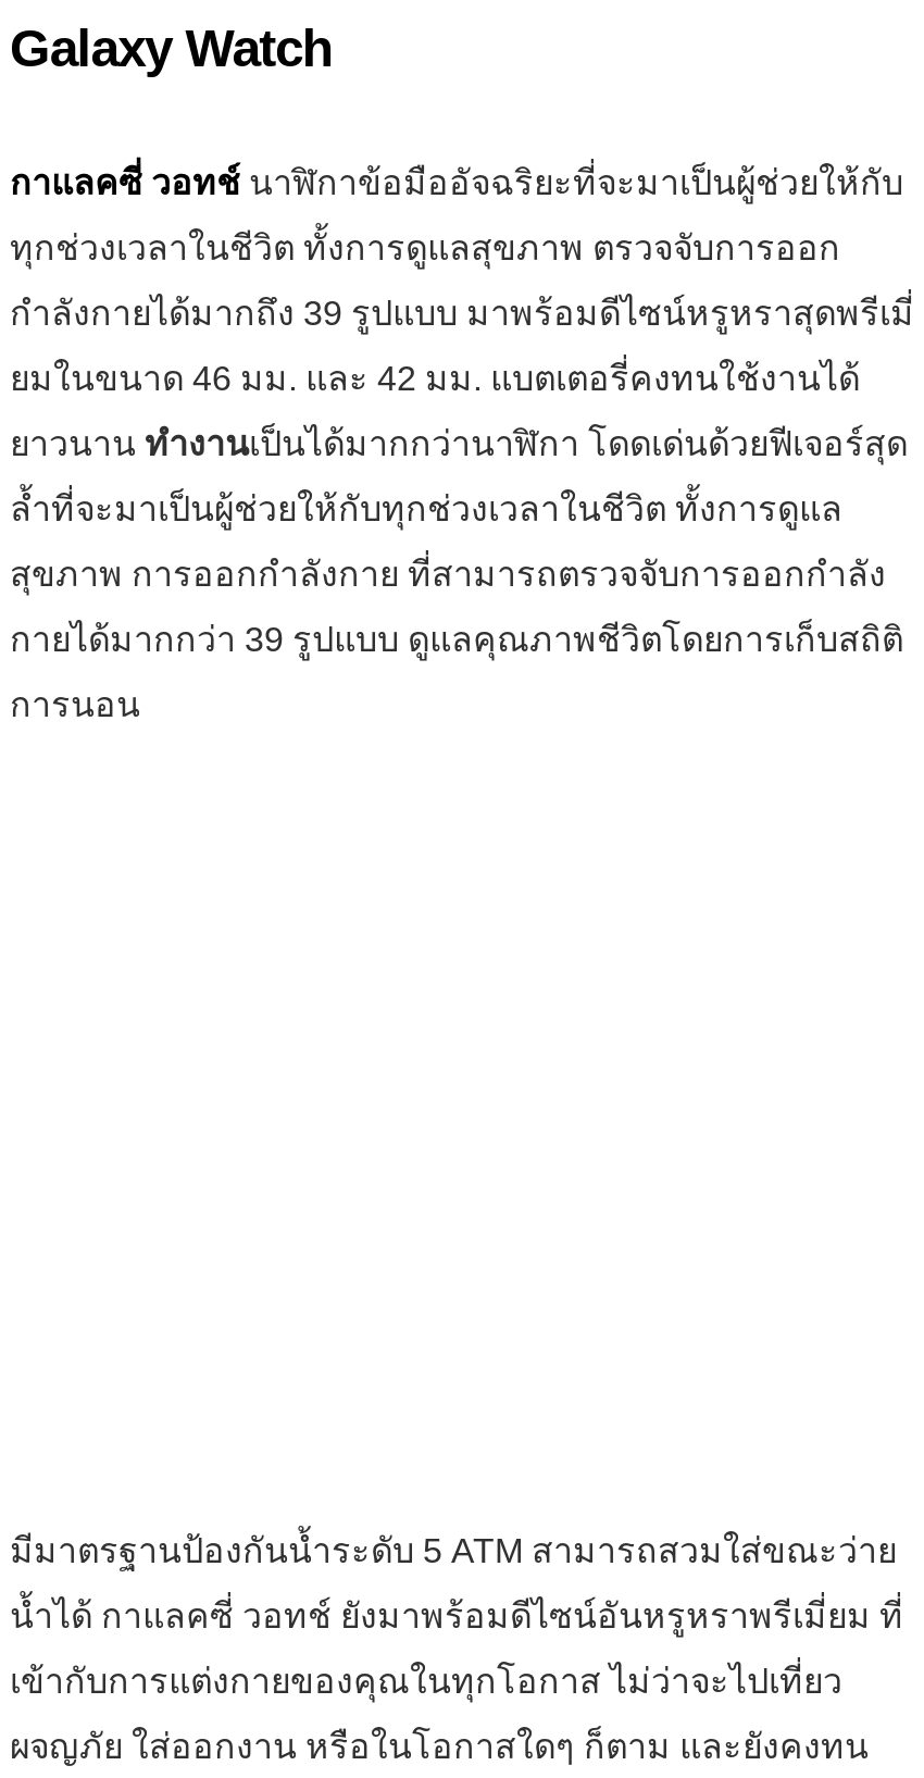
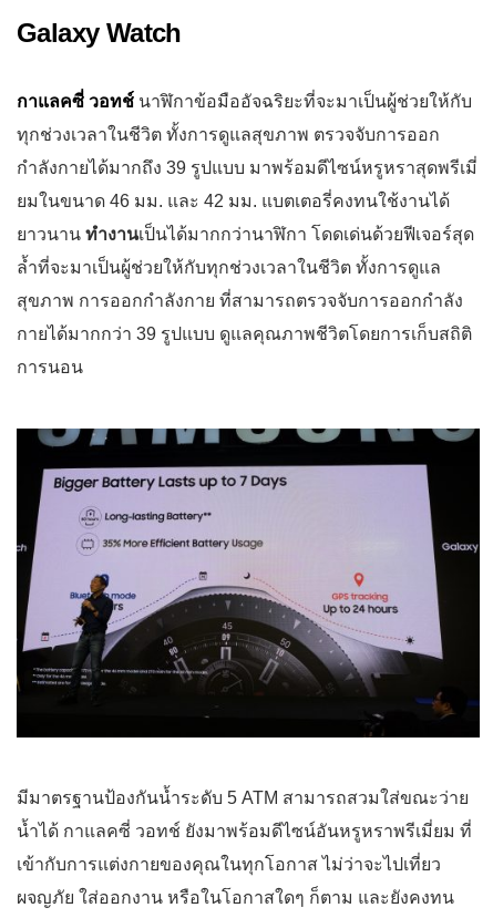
none -> [16,427,481,739] [image]

